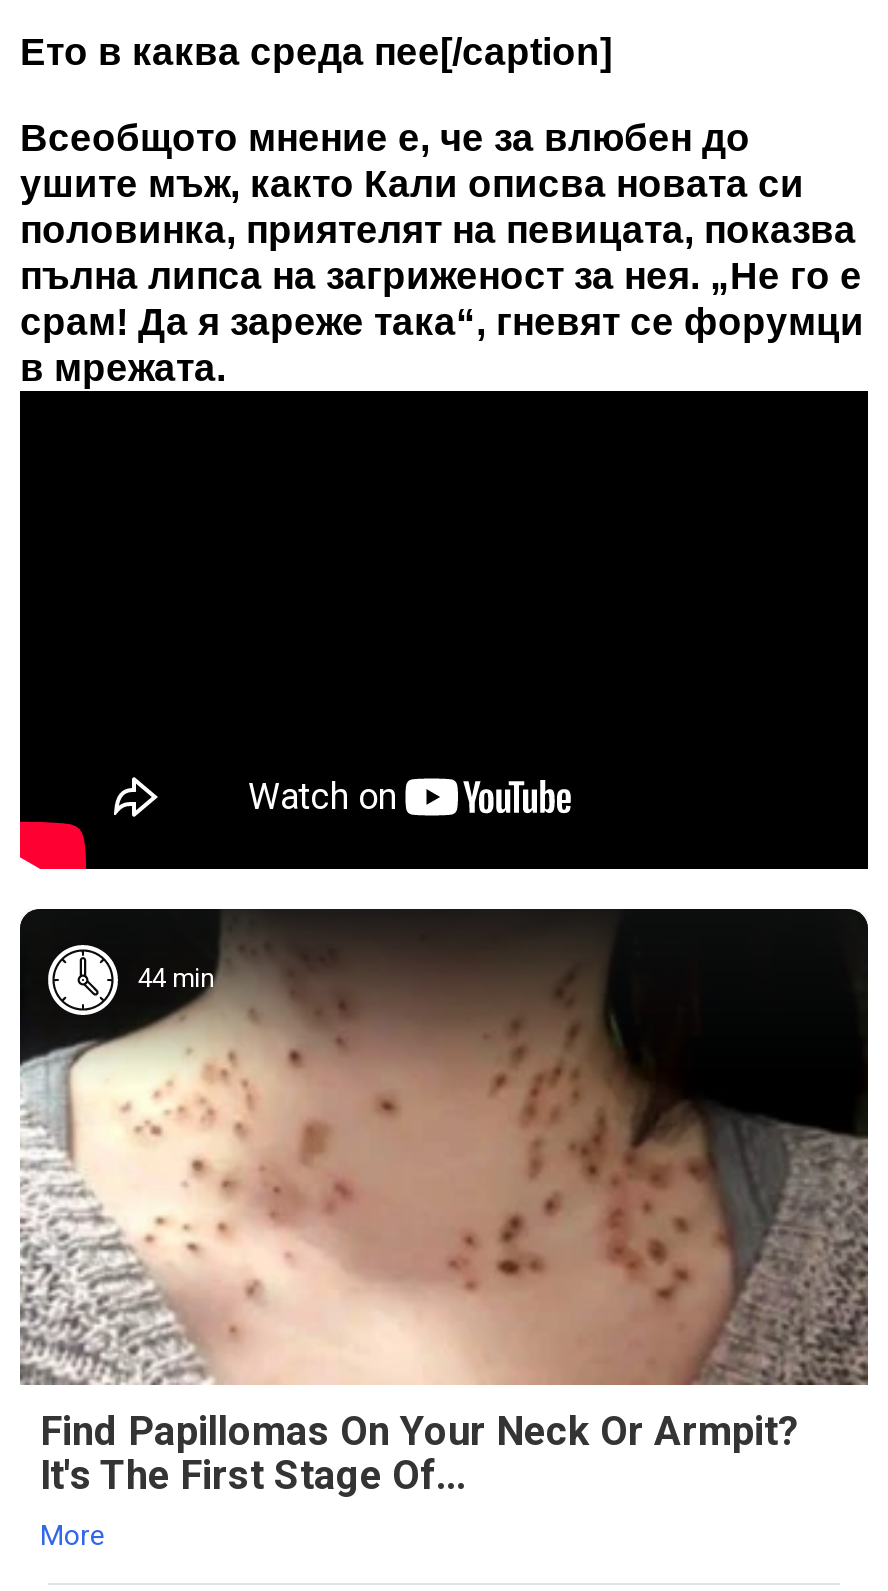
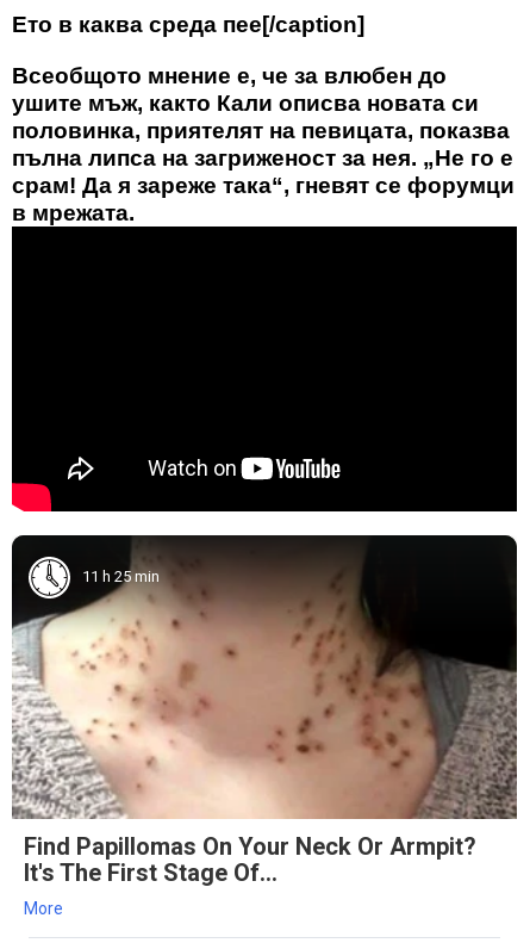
[138,964,214,994] 44 min -> [82,568,160,586] 11 h 25 min

